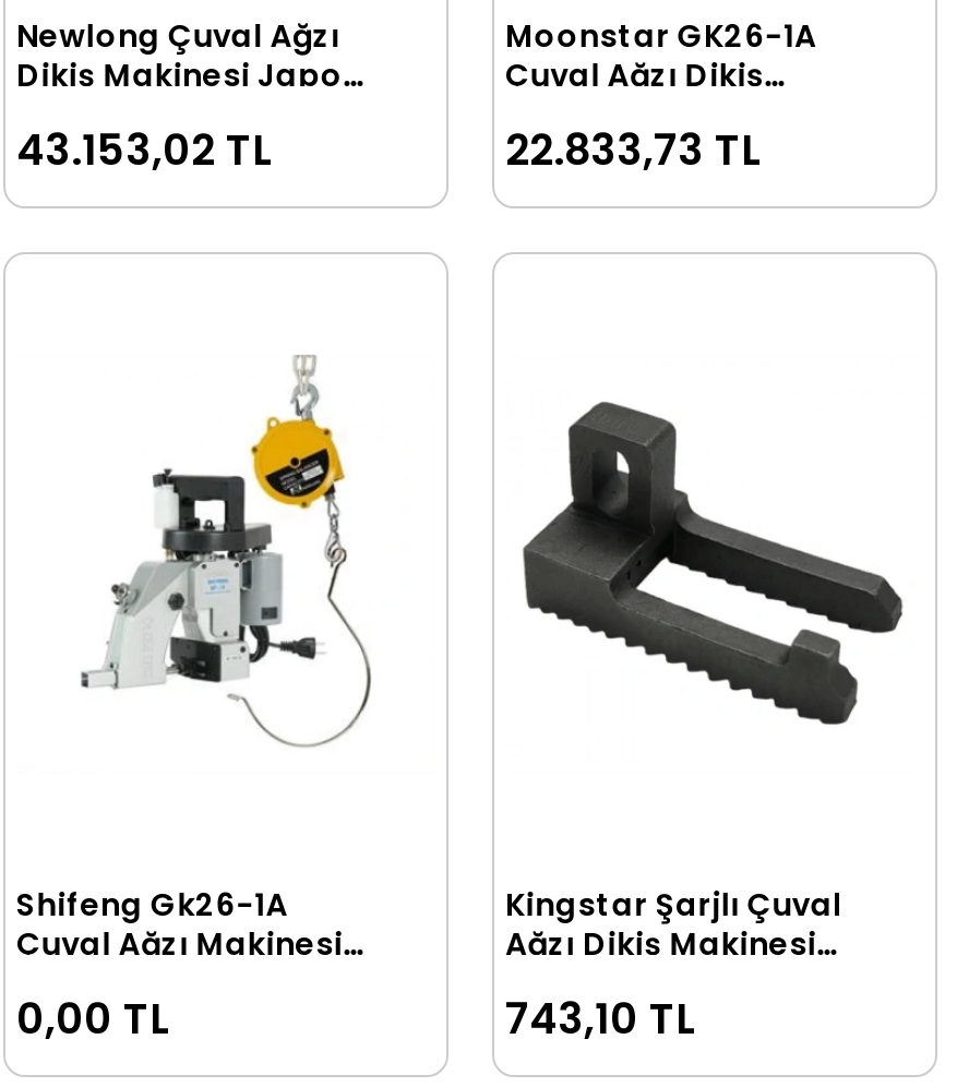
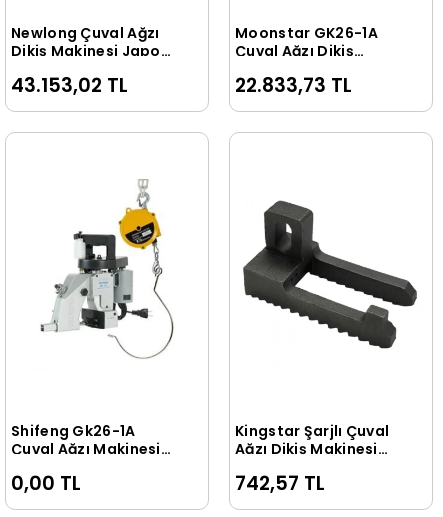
[505,990,695,1049] 743,10 TL -> [235,470,325,497] 742,57 TL

